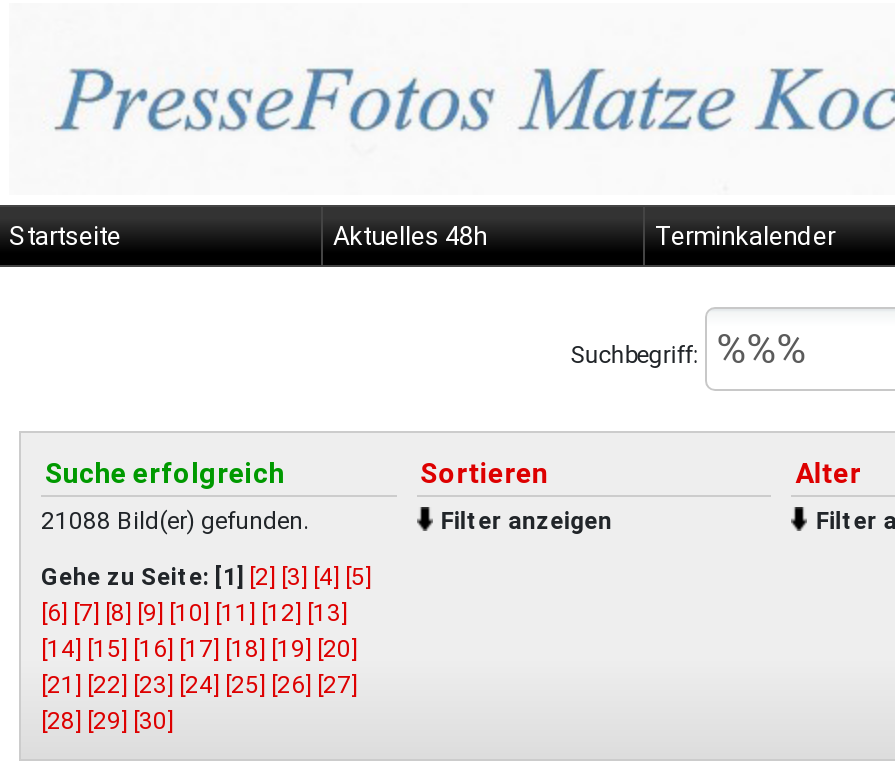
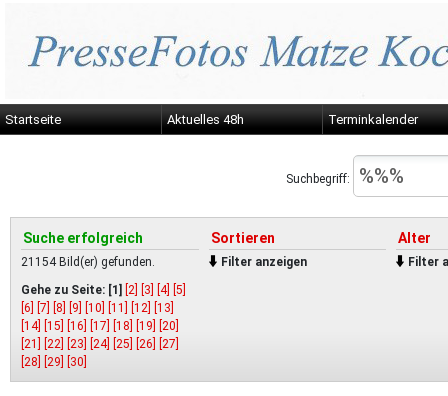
[41,507,309,535] 21088 Bild(er) gefunden. -> [21,255,155,269] 21154 Bild(er) gefunden.

